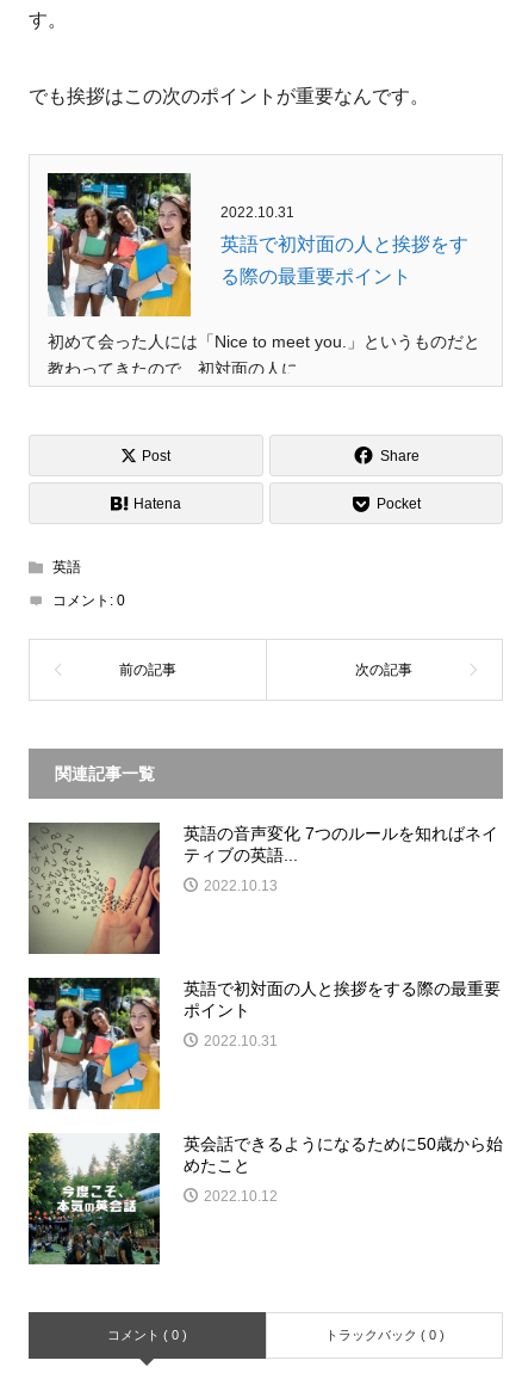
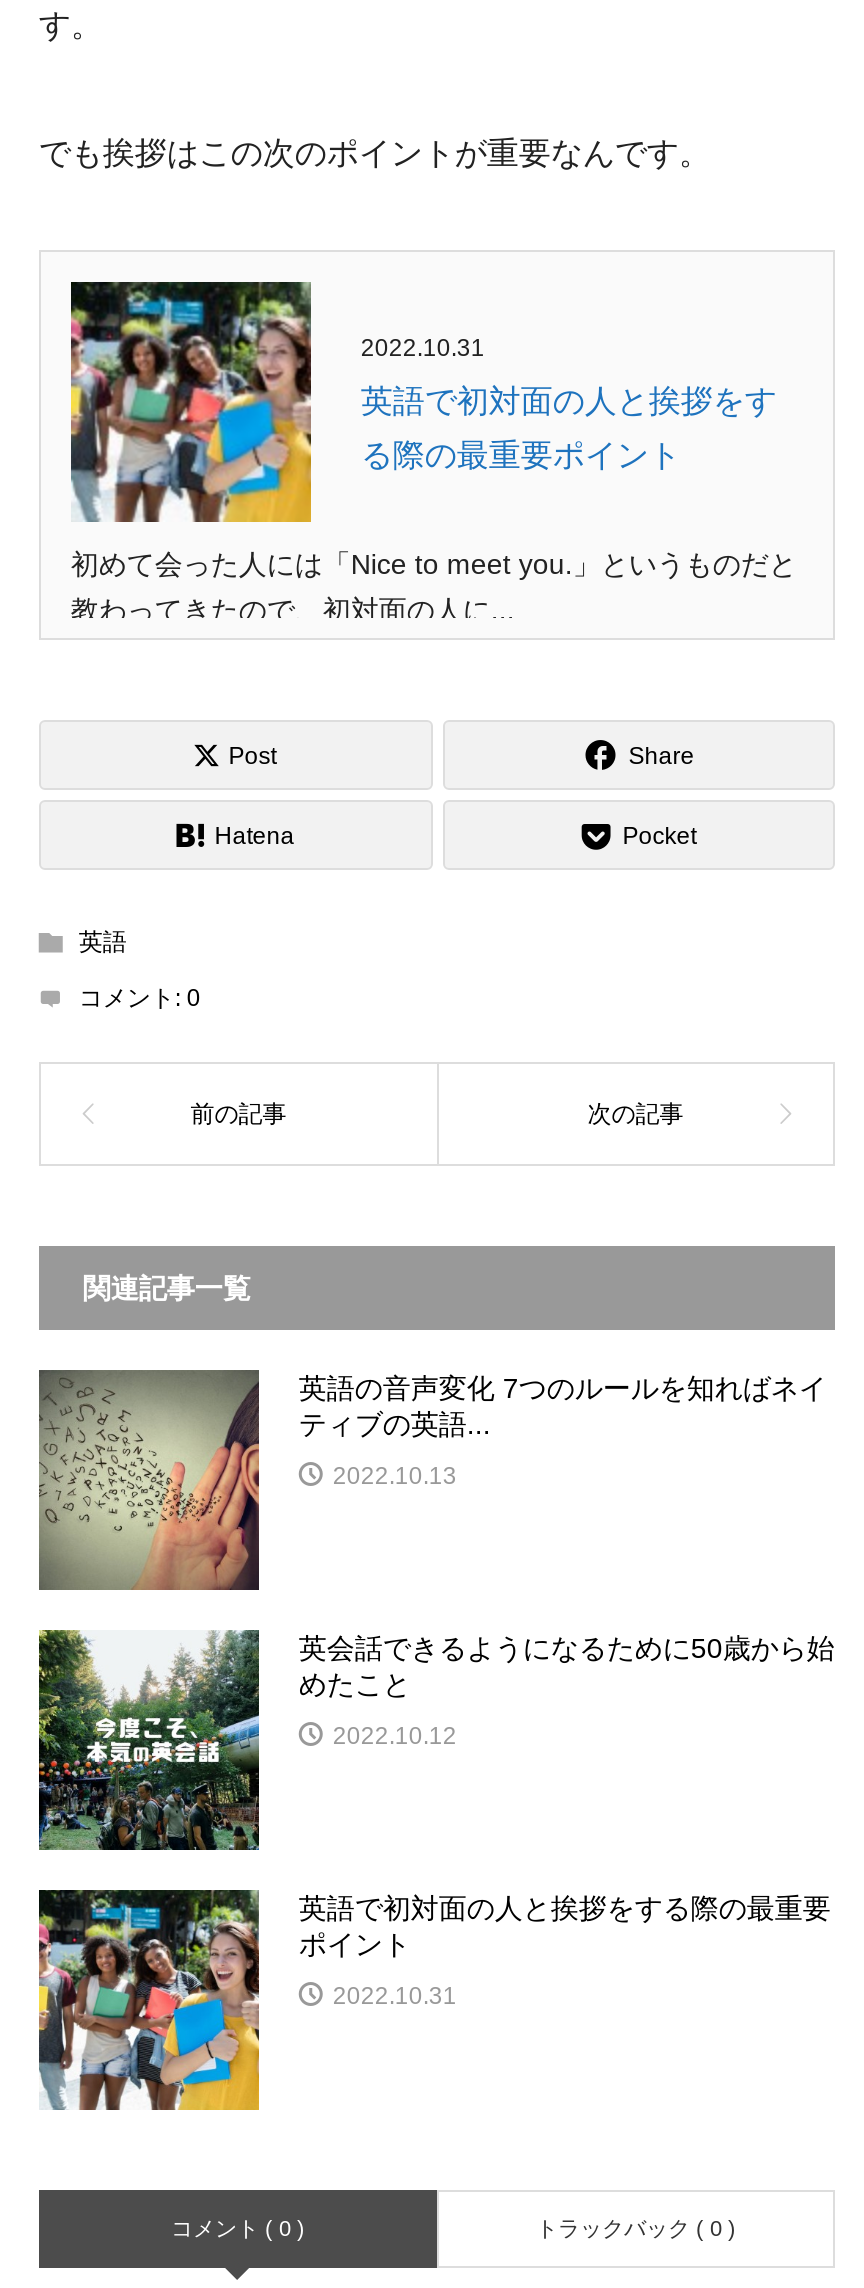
moved [26,975,500,1112] -> [35,1886,831,2114]: [image] | 英語で初対面の人と挨拶をする際の最重要 | ポイント | 2022.10.31
moved [27,1132,503,1266] -> [37,1630,835,1852]: [image] | 英会話できるようになるために50歳から始 | めたこと | 2022.10.12

